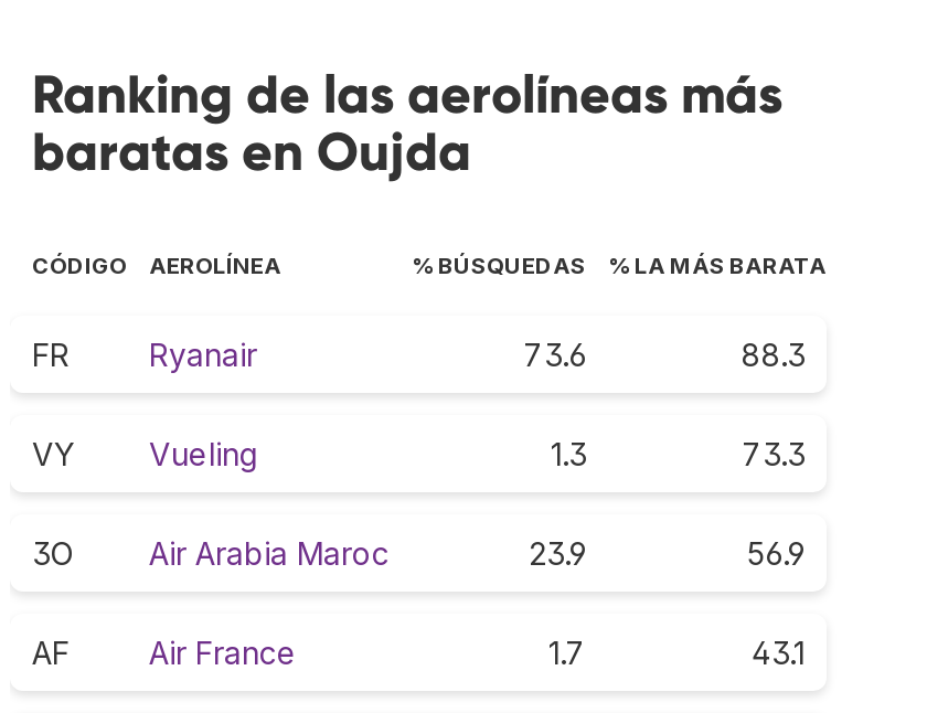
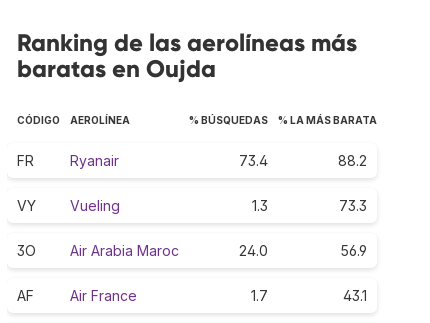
[524,335,586,372] 73.6 -> [239,152,268,169] 73.4
[740,335,805,372] 88.3 -> [338,152,367,169] 88.2
[529,534,586,571] 23.9 -> [239,242,268,259] 24.0

